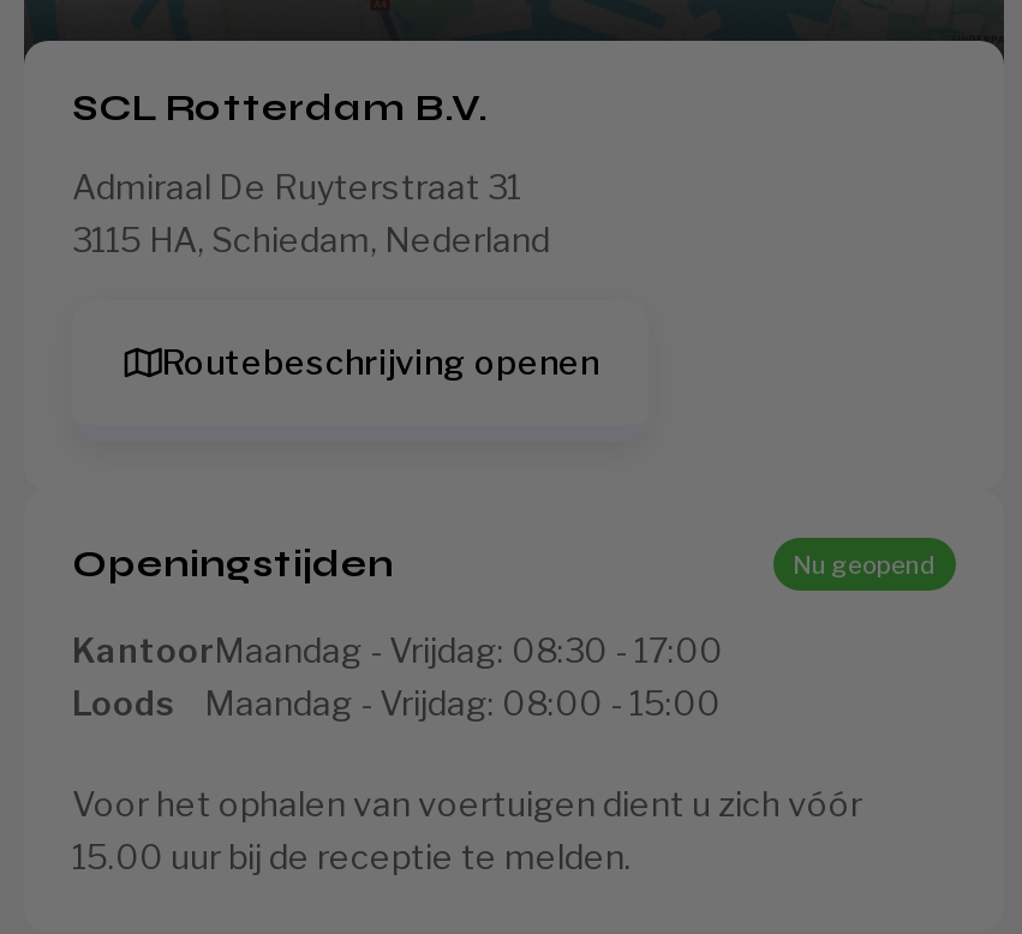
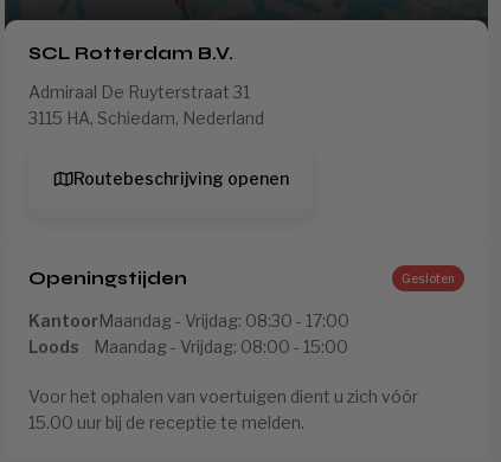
[793,551,937,580] Nu geopend -> [402,272,455,286] Gesloten

